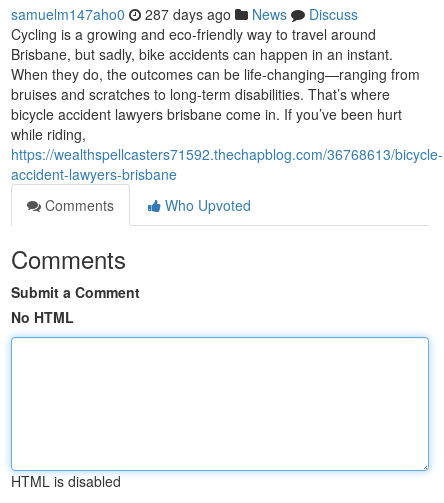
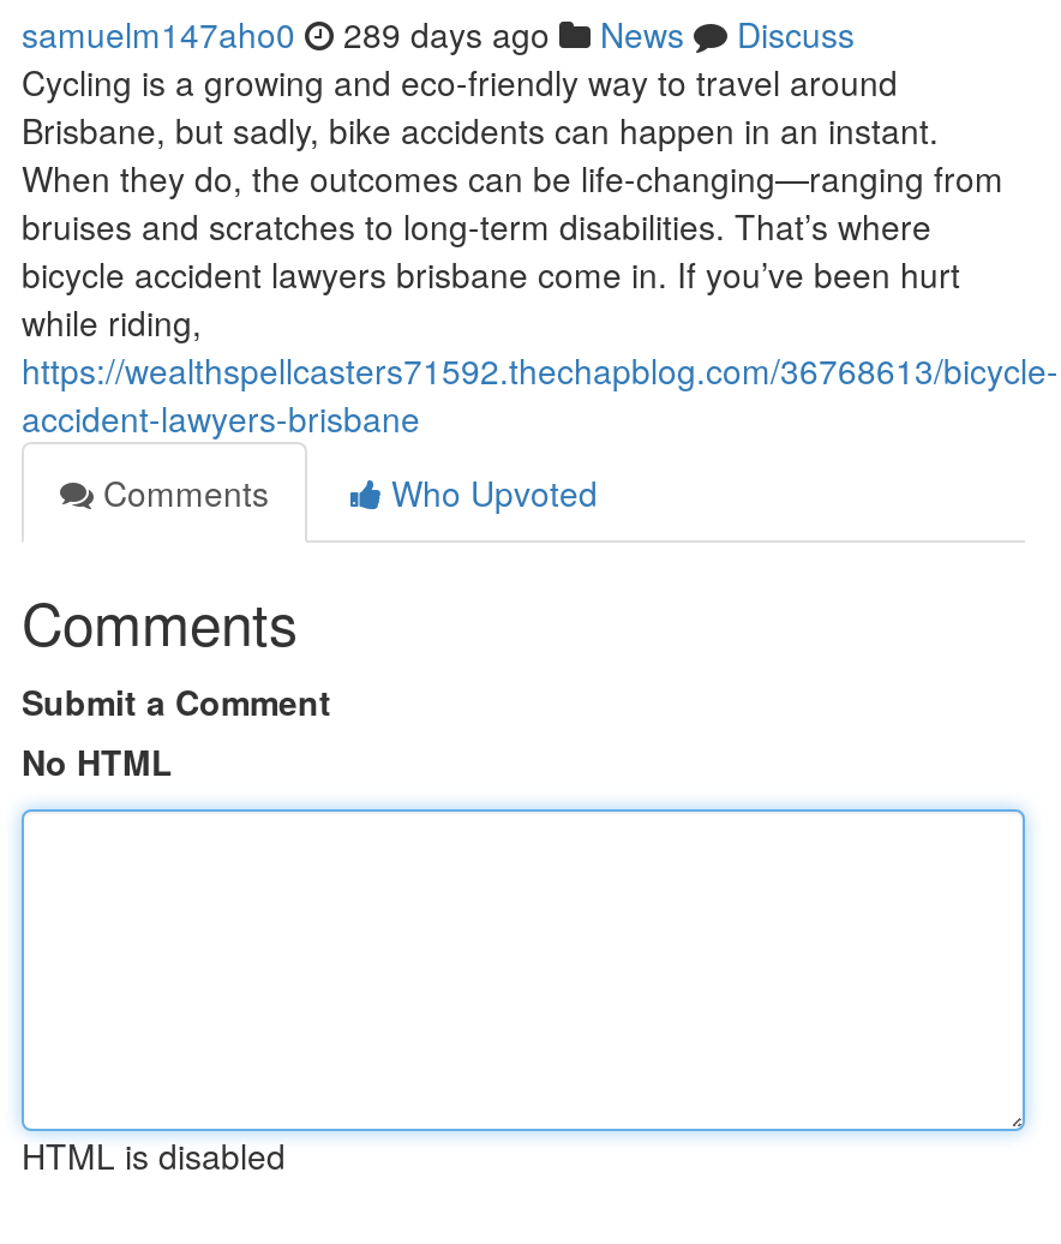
[11,4,358,24] samuelm147aho0 287 days ago News Discuss -> [22,10,855,58] samuelm147aho0 289 days ago News Discuss

